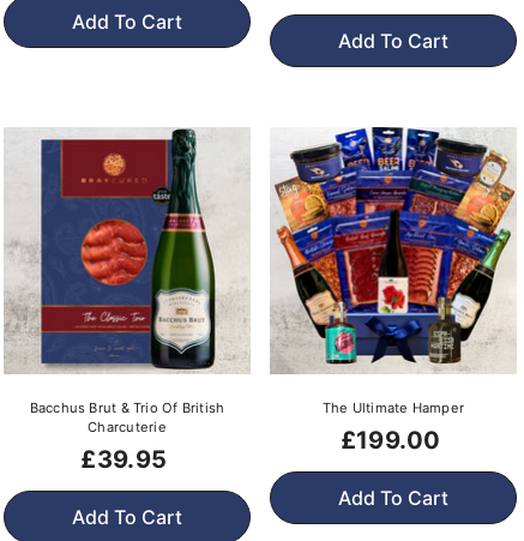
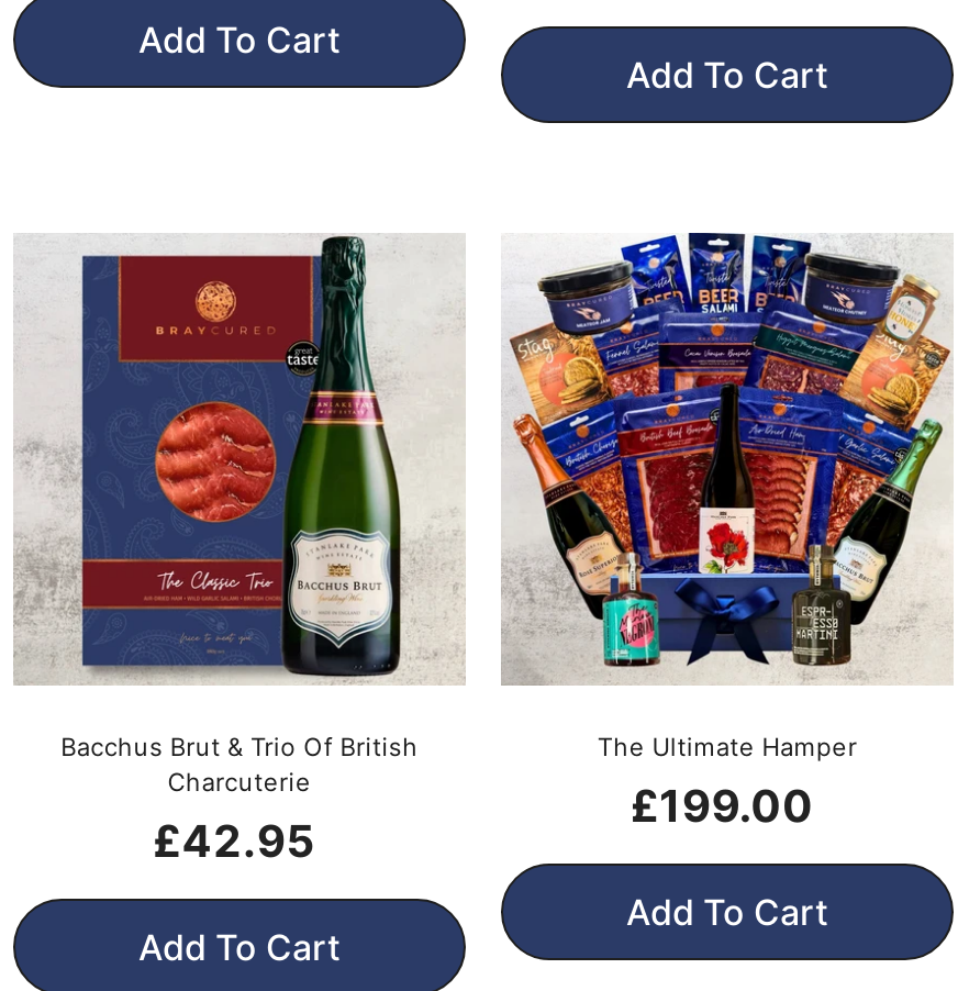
[81,445,168,474] £39.95 -> [152,815,316,868] £42.95

